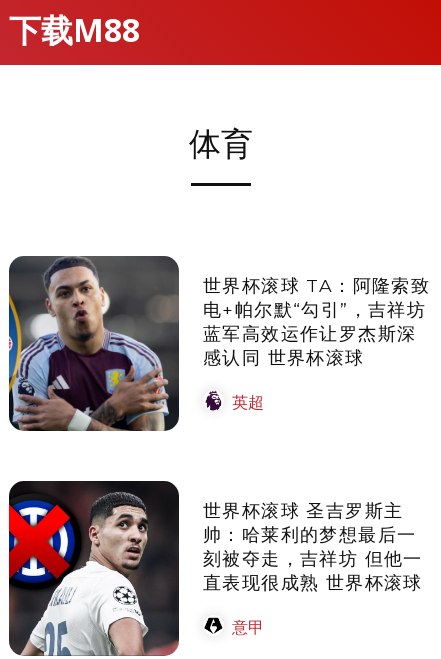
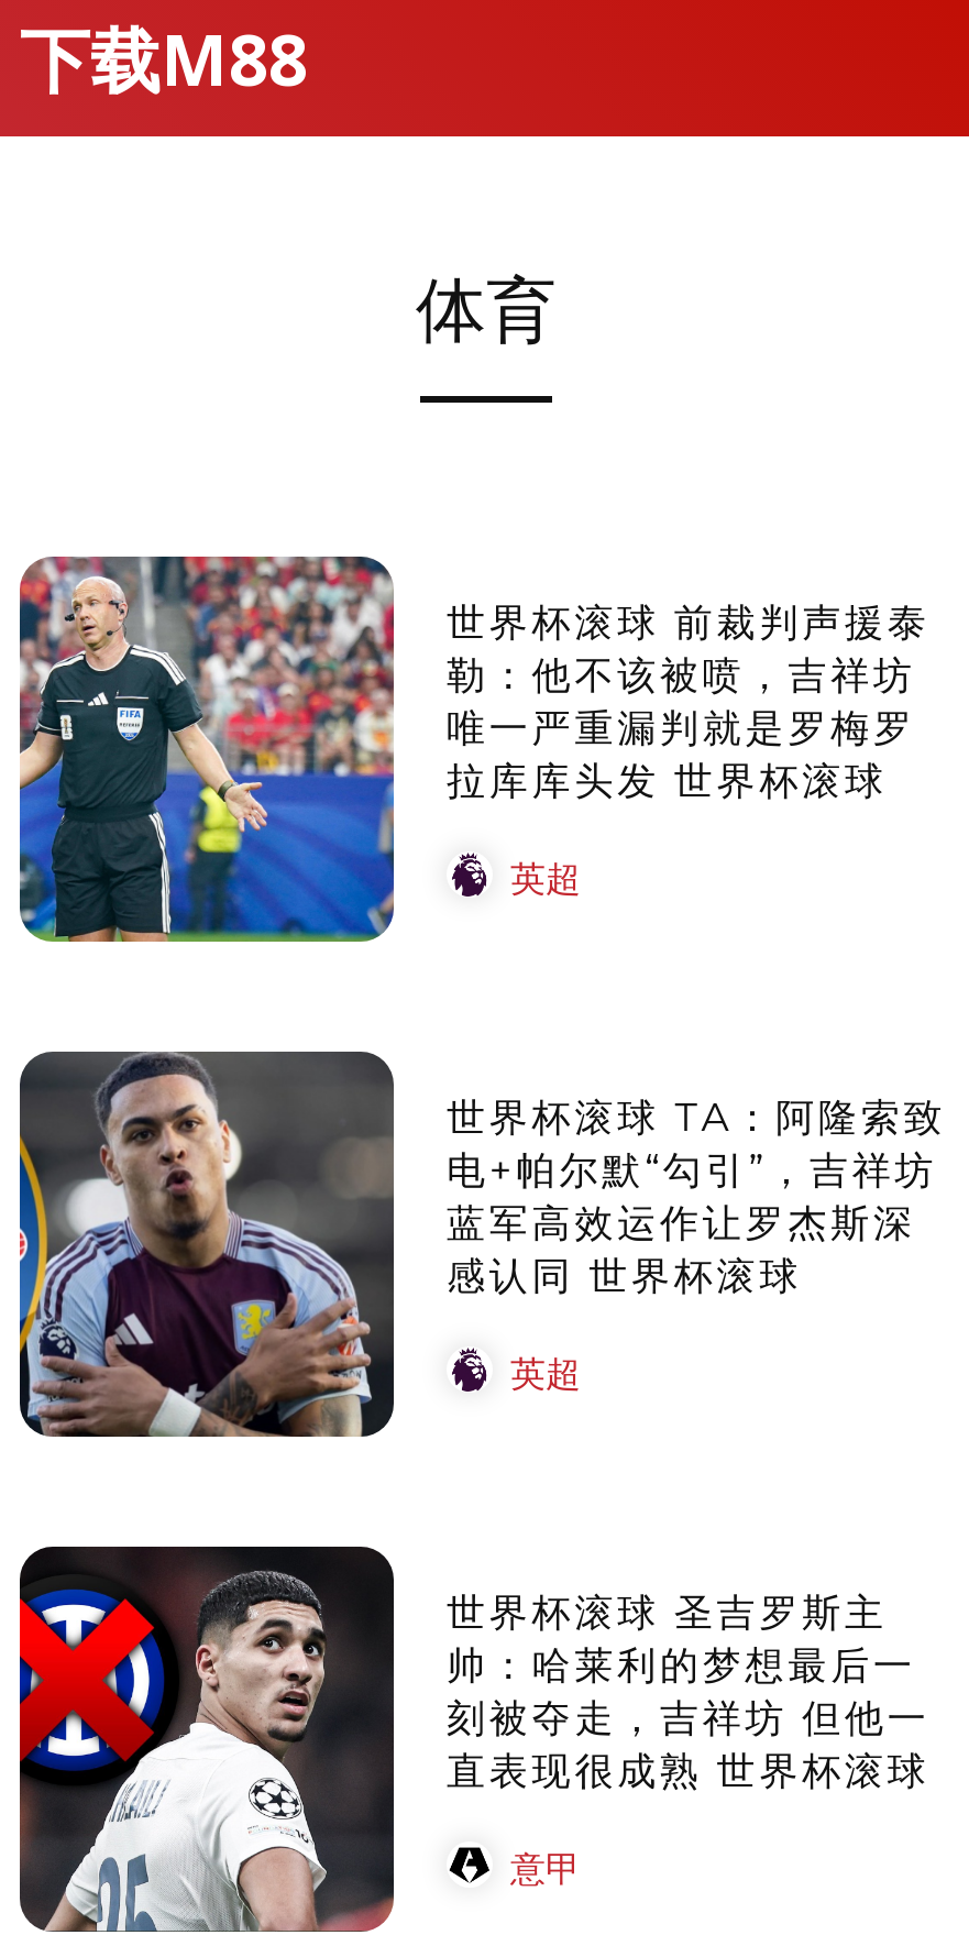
none -> [18,554,930,944] [image] | 世界杯滚球 前裁判声援泰 | 勒：他不该被喷，吉祥坊 | 唯一严重漏判就是罗梅罗 | 拉库库头发 世界杯滚球 | 英超

